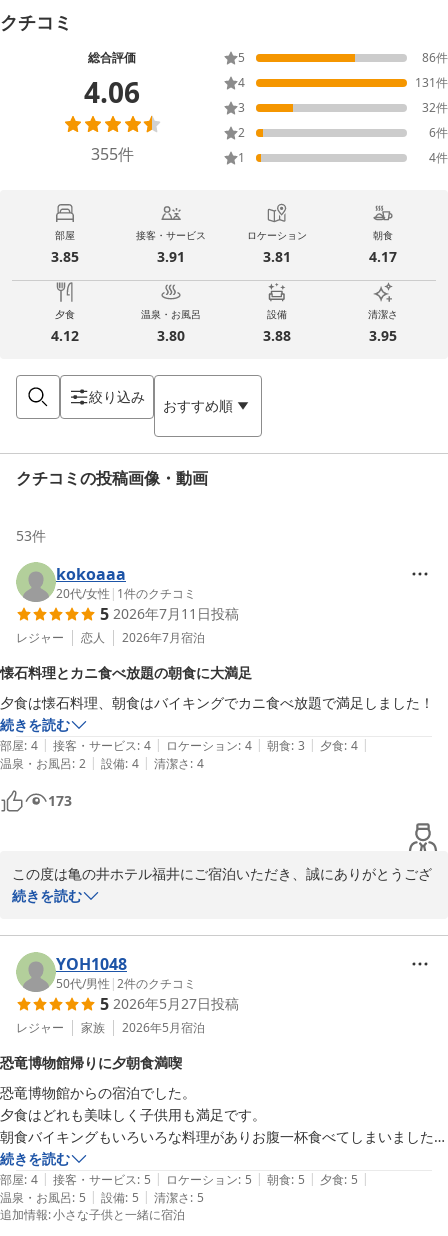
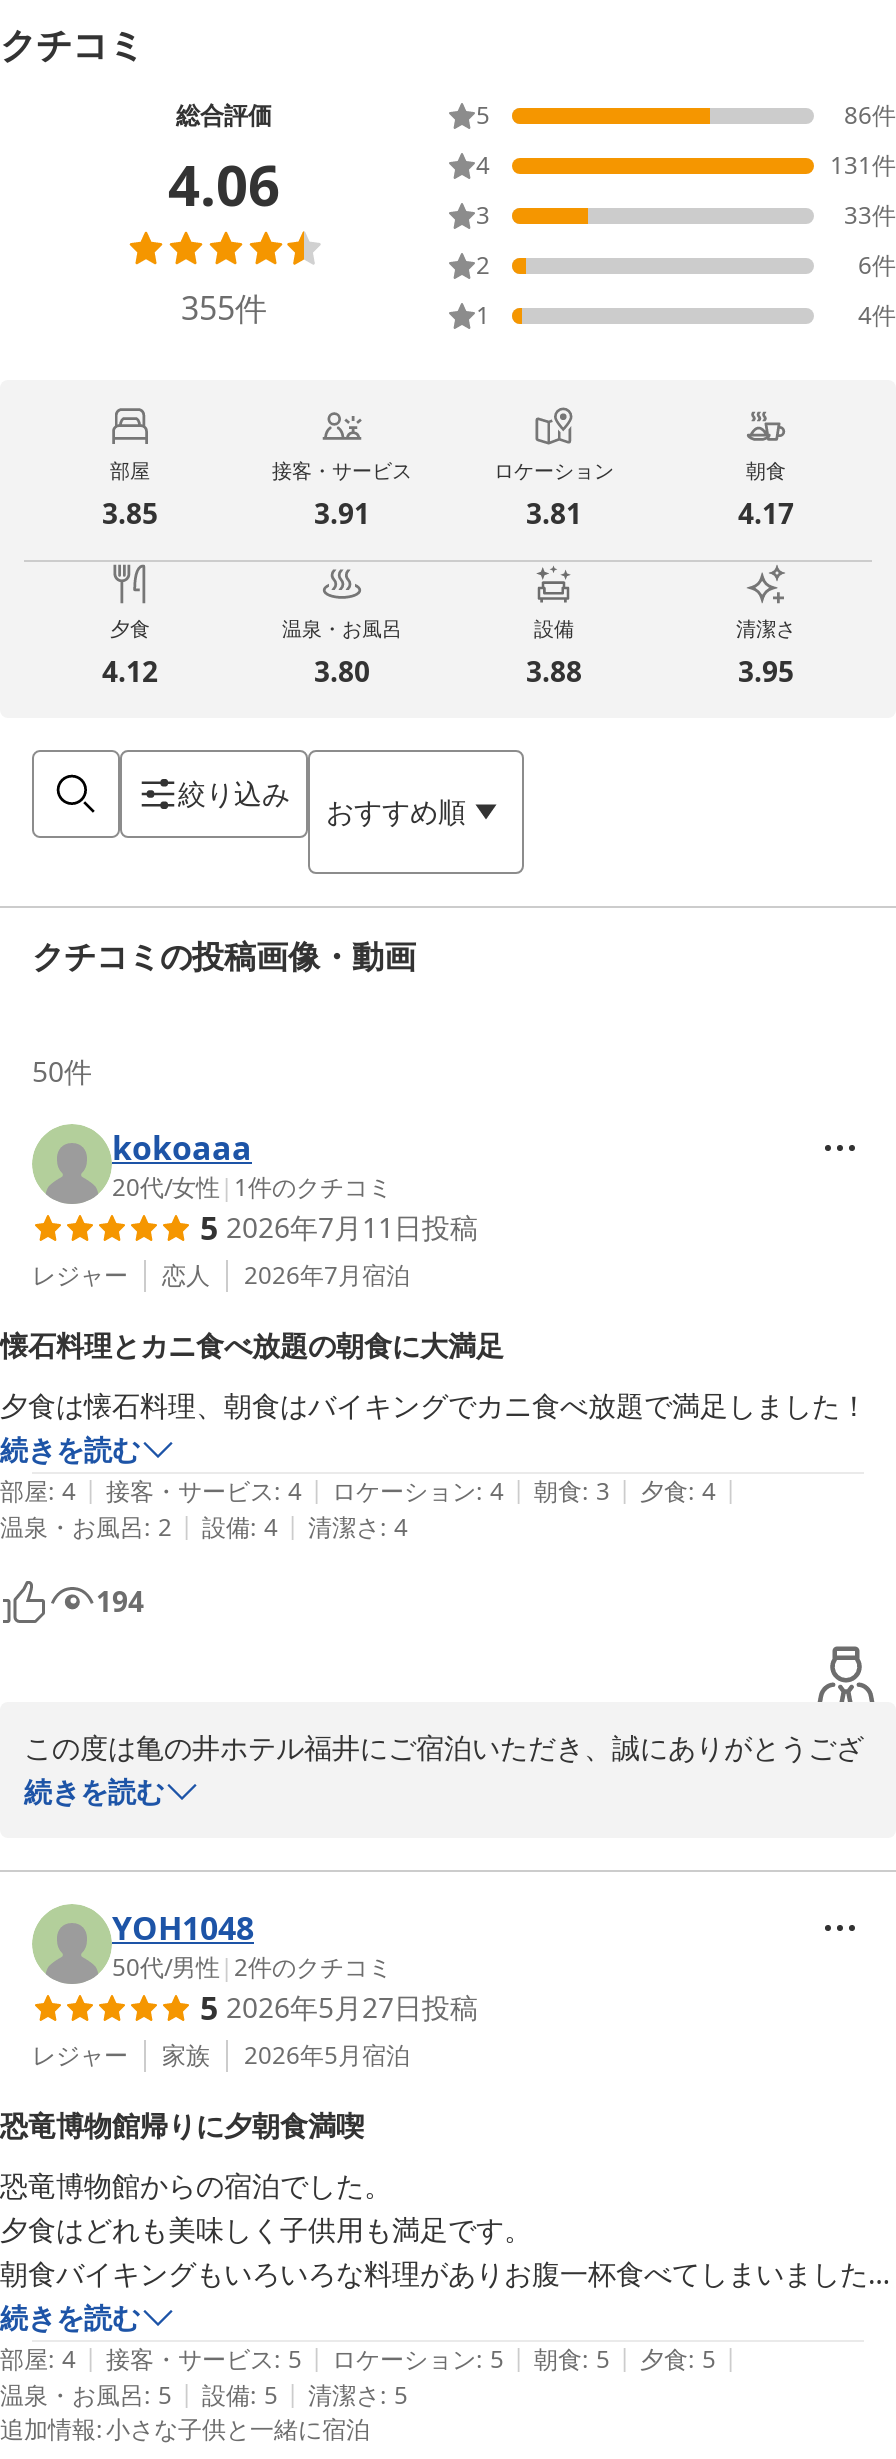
[422,99,448,116] 32件 -> [844,198,896,232] 33件
[16,526,46,545] 53件 -> [32,1052,92,1090] 50件
[48,791,72,810] 173 -> [96,1582,144,1620] 194

